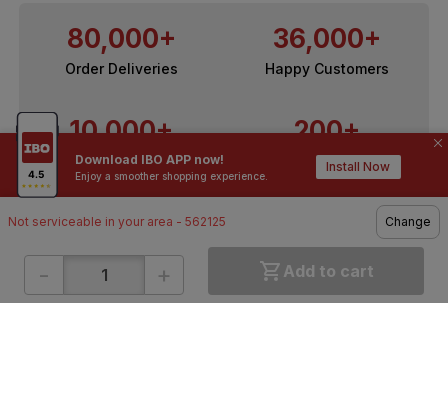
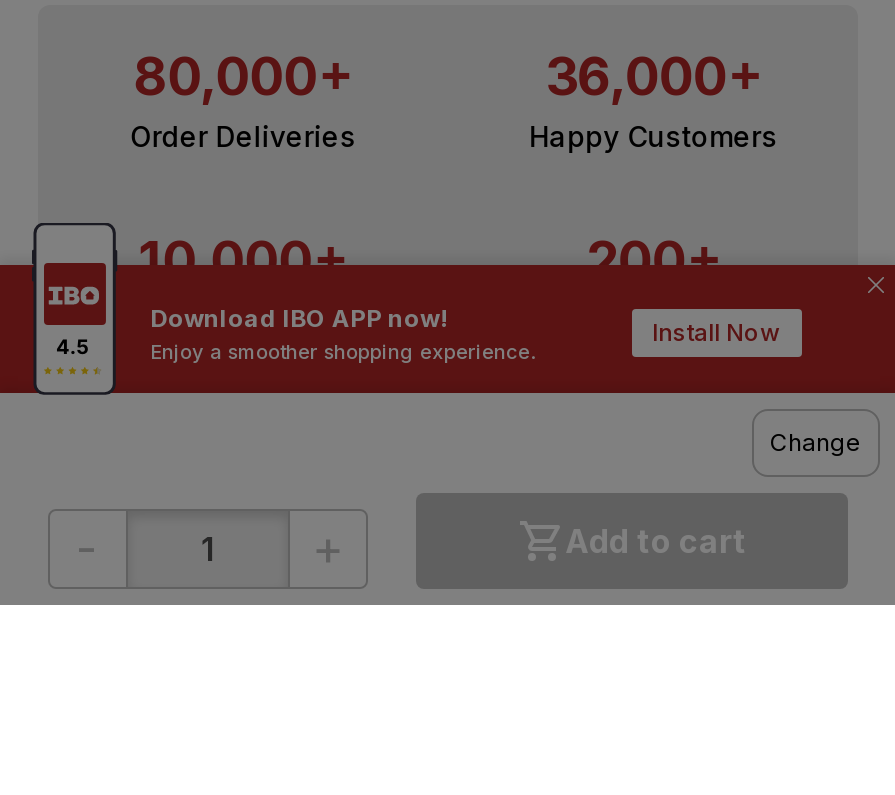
[8,214,226,229] Not serviceable in your area - 562125 -> none

